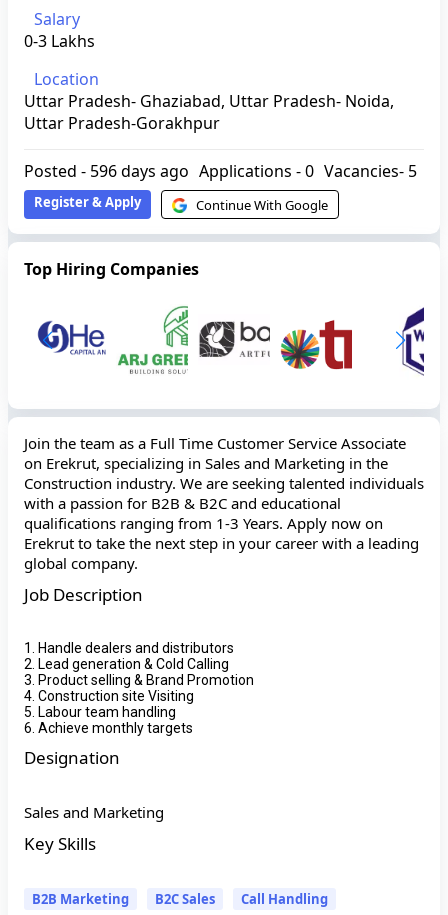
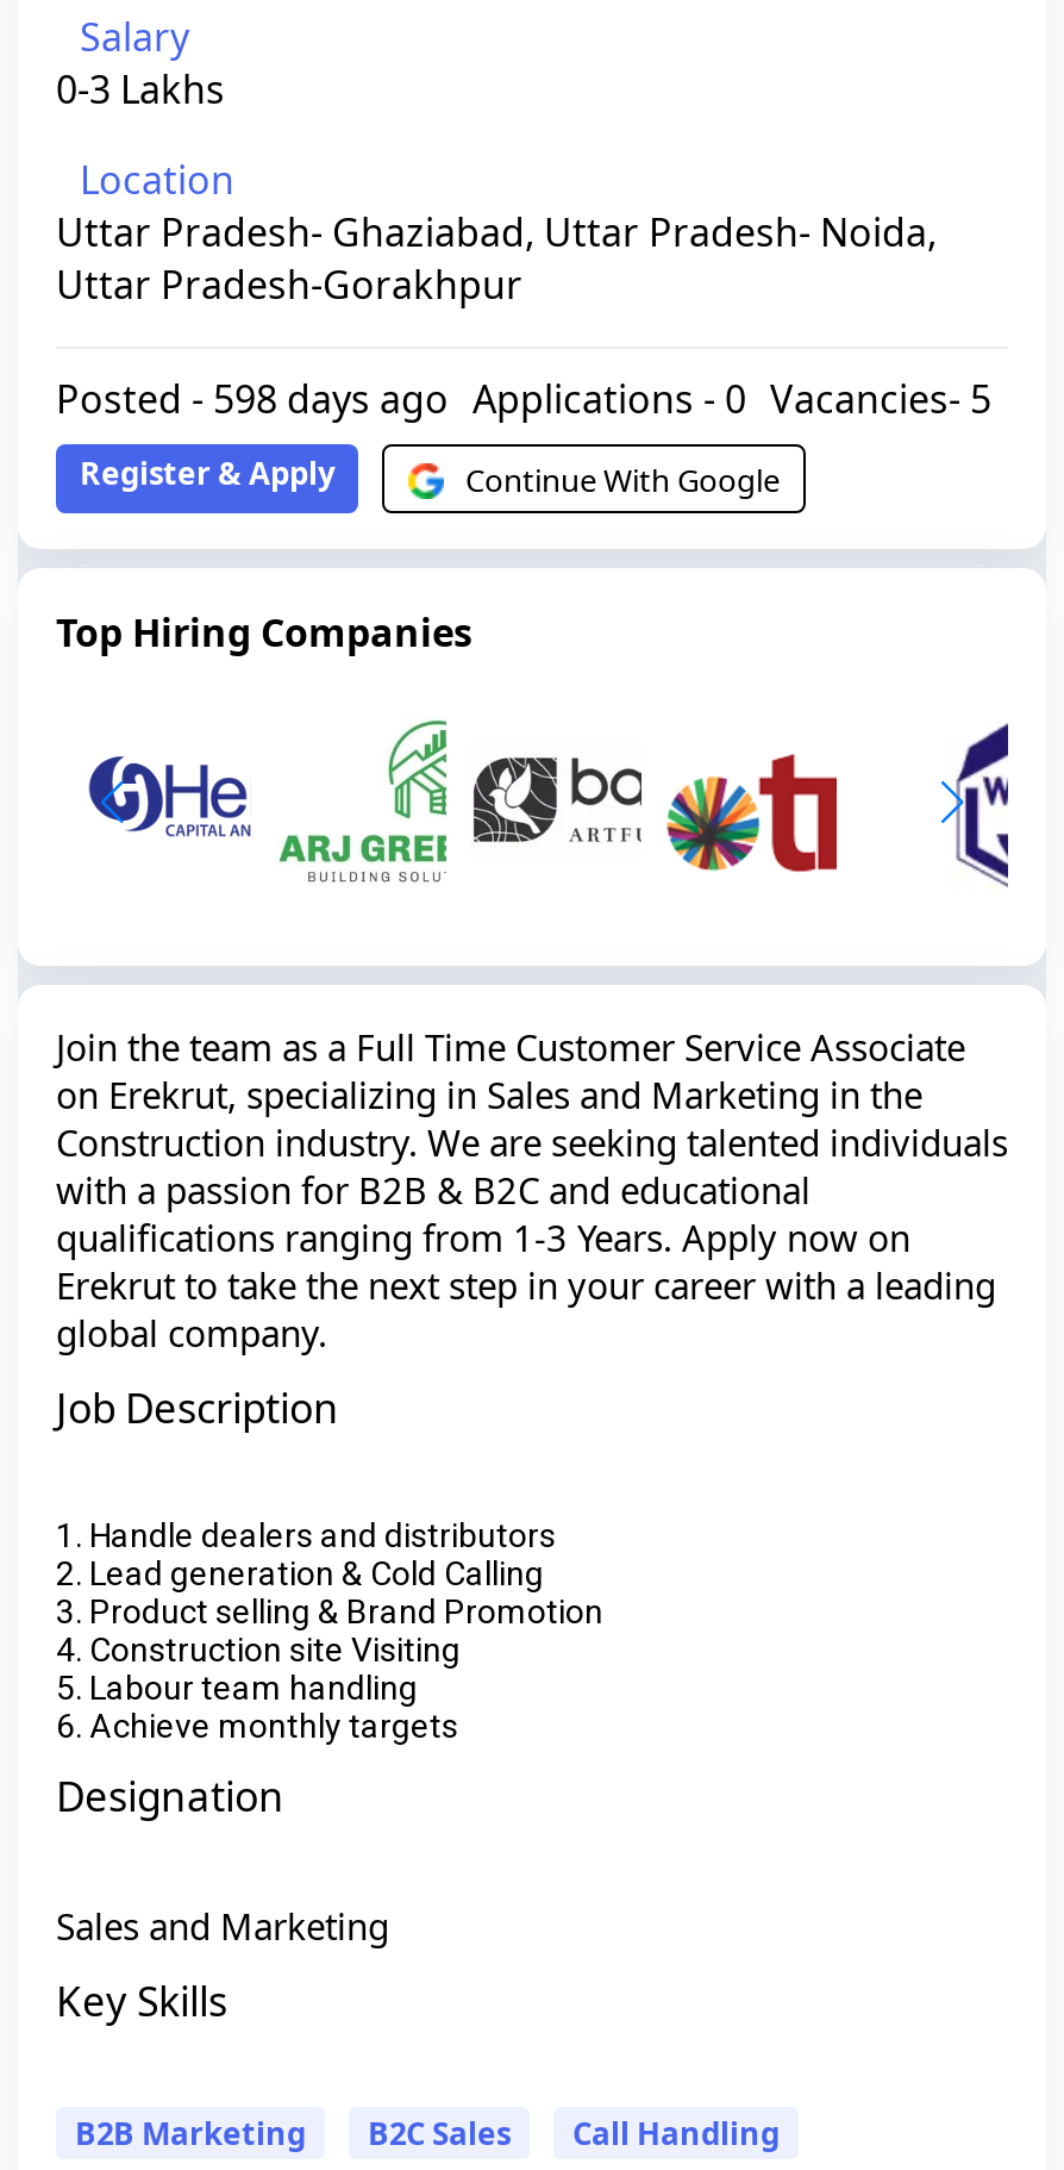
[24,160,417,182] Posted - 596 days ago Applications - 0 Vacancies- 5 -> [56,373,991,425] Posted - 598 days ago Applications - 0 Vacancies- 5

